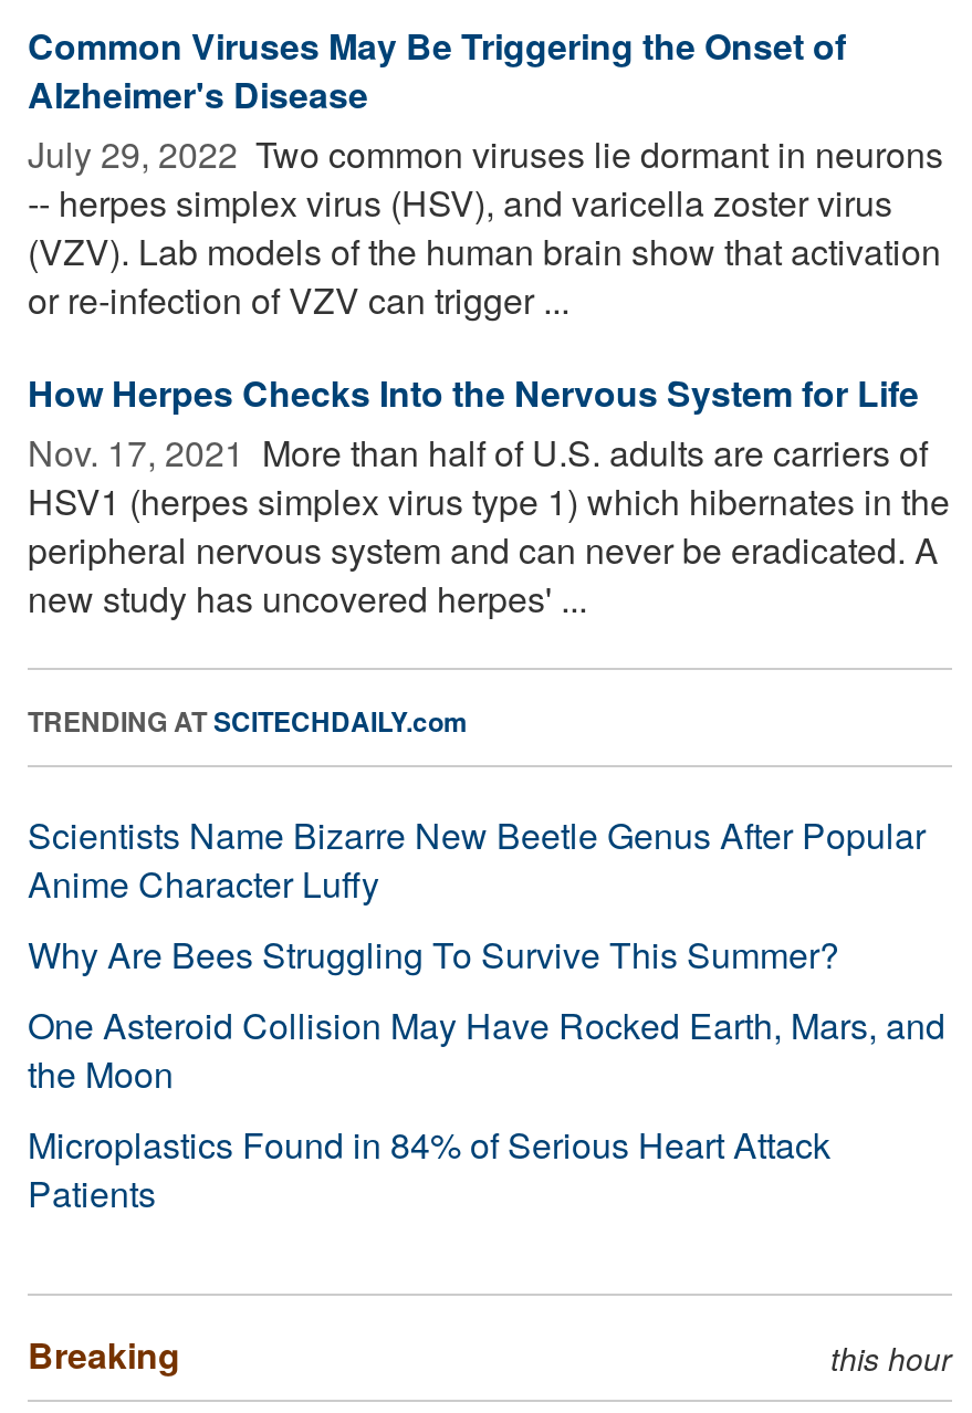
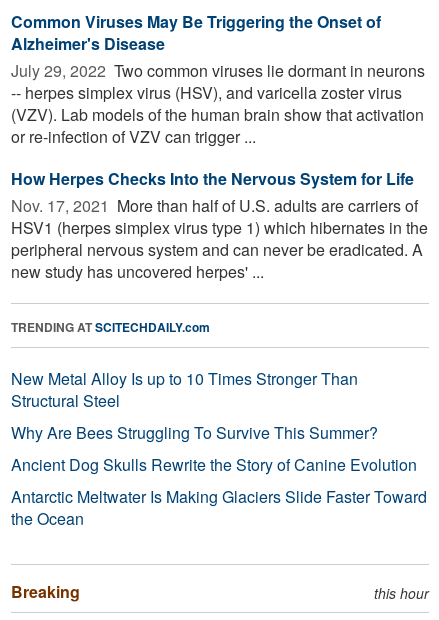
[28,809,926,908] Scientists Name Bizarre New Beetle Genus After Popular | Anime Character Luffy -> [11,367,358,412] New Metal Alloy Is up to 10 Times Stronger Than | Structural Steel
[28,999,945,1218] One Asteroid Collision May Have Rocked Earth, Mars, and | the Moon | Microplastics Found in 84% of Serious Heart Attack | Patients -> [11,453,427,530] Ancient Dog Skulls Rewrite the Story of Canine Evolution | Antarctic Meltwater Is Making Glaciers Slide Faster Toward | the Ocean

